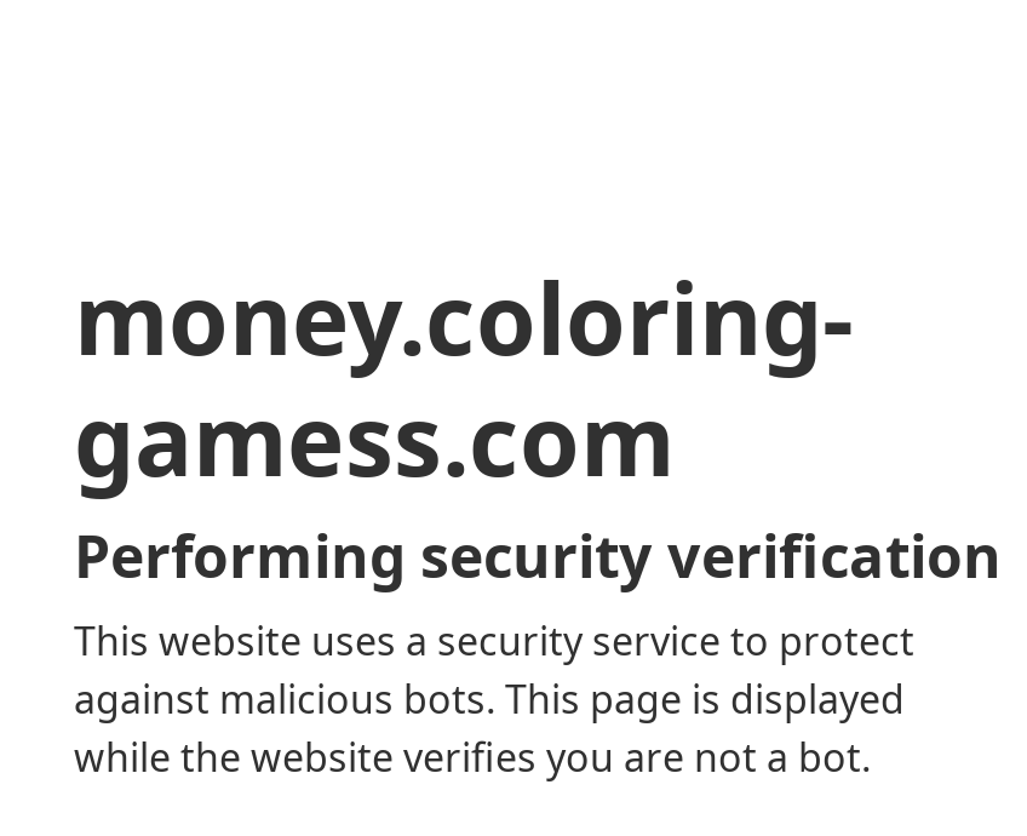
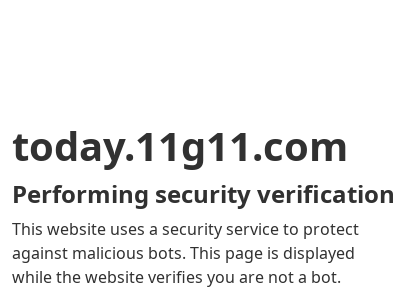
[74,251,854,505] money.coloring- | gamess.com -> [12,118,348,173] today.11g11.com

